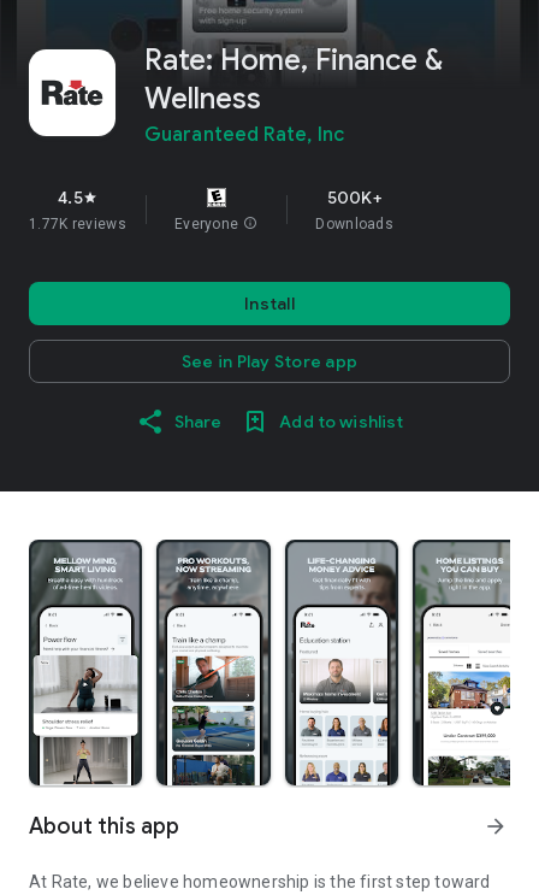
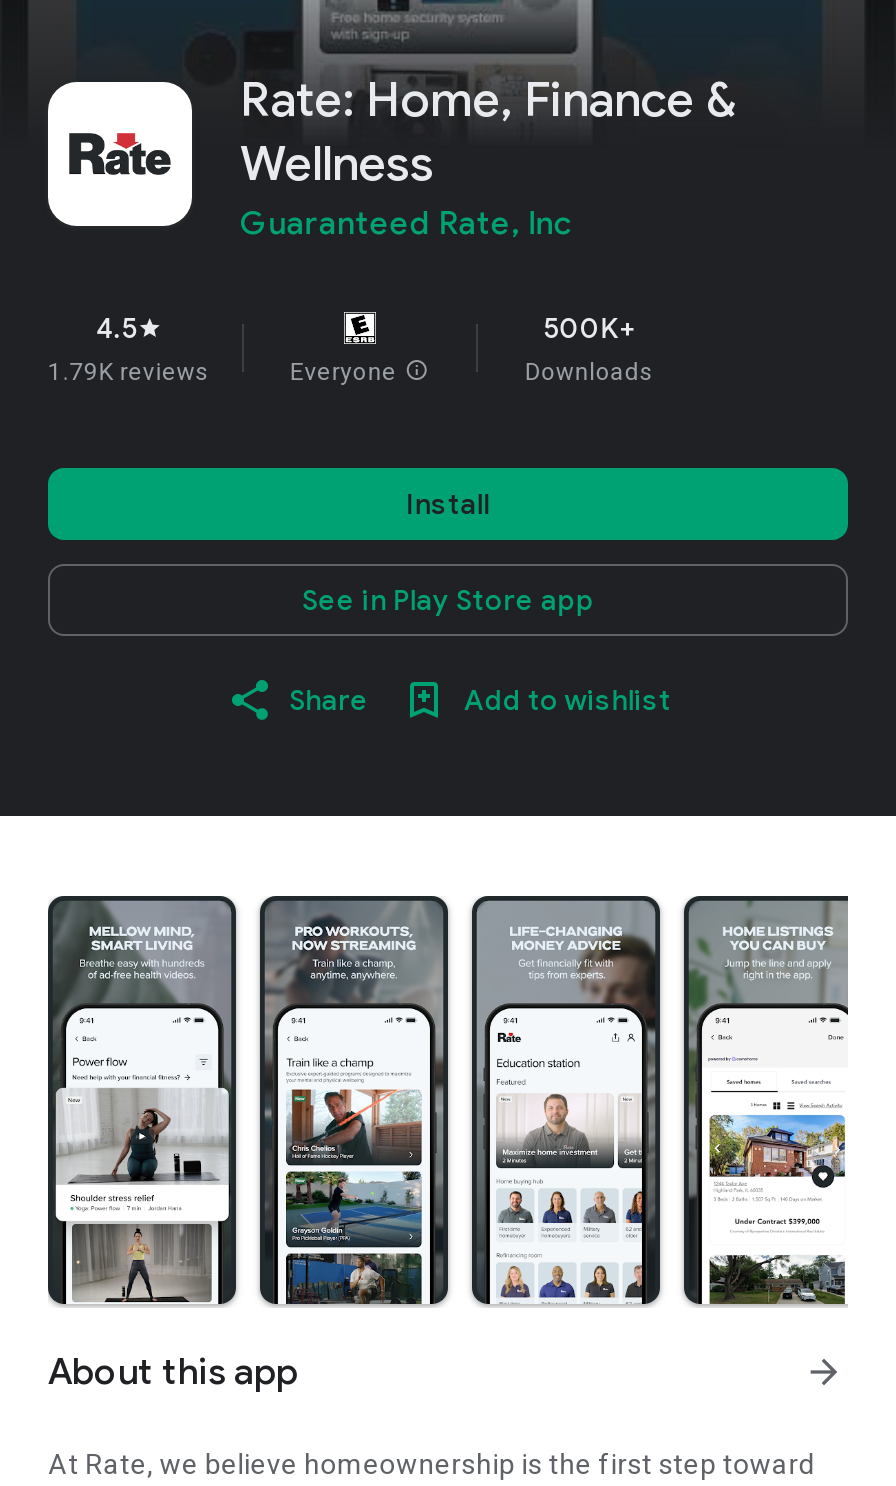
[29,216,126,232] 1.77K reviews -> [48,358,210,386] 1.79K reviews

